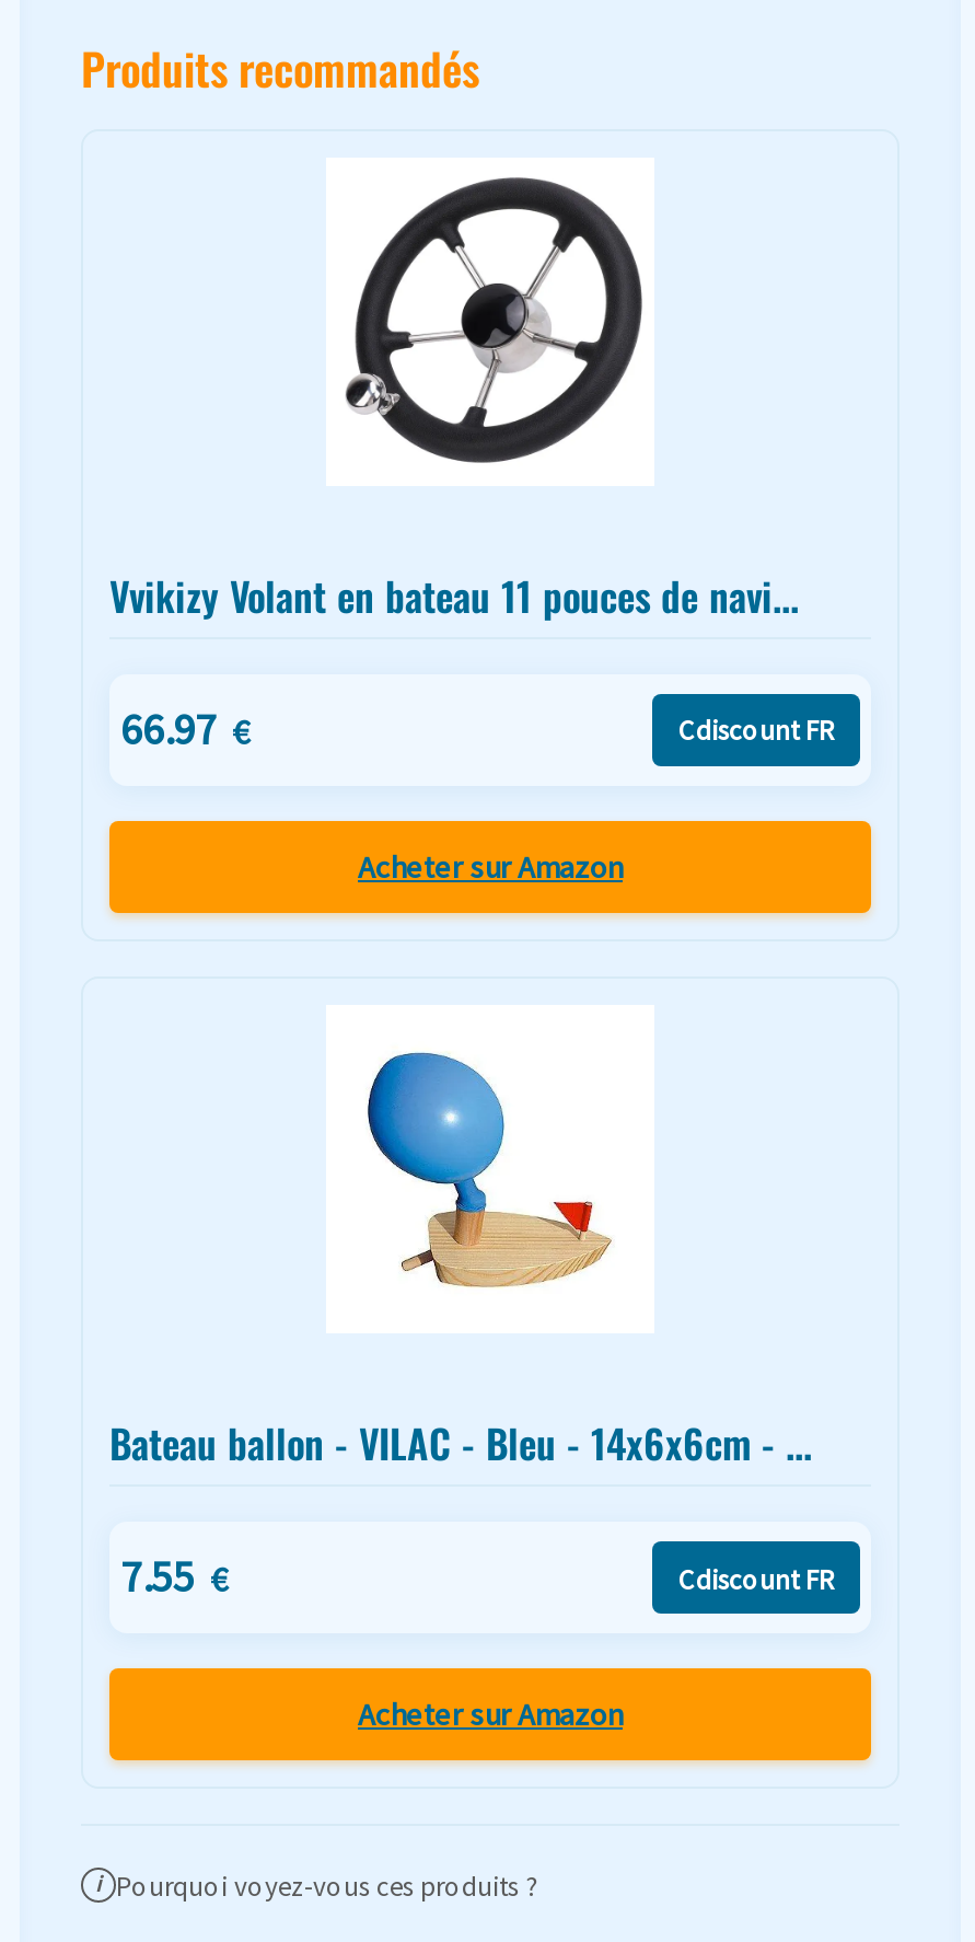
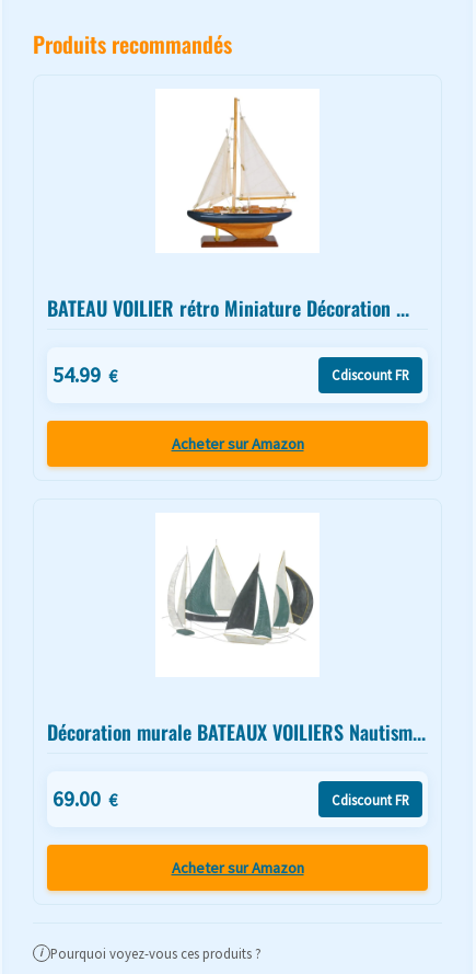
[344,175,643,475] [image] -> [165,98,313,249] [image]
[109,567,799,624] Vvikizy Volant en bateau 11 pouces de navi... -> [47,294,409,322] BATEAU VOILIER rétro Miniature Décoration ...
[120,701,249,755] 66.97 € -> [53,360,117,388] 54.99 €
[352,1051,641,1290] [image] -> [167,537,314,654] [image]
[109,1415,812,1472] Bateau ballon - VILAC - Bleu - 14x6x6cm - ... -> [47,718,426,746] Décoration murale BATEAUX VOILIERS Nautism...
[120,1548,228,1603] 7.55 € -> [53,785,117,812] 69.00 €

